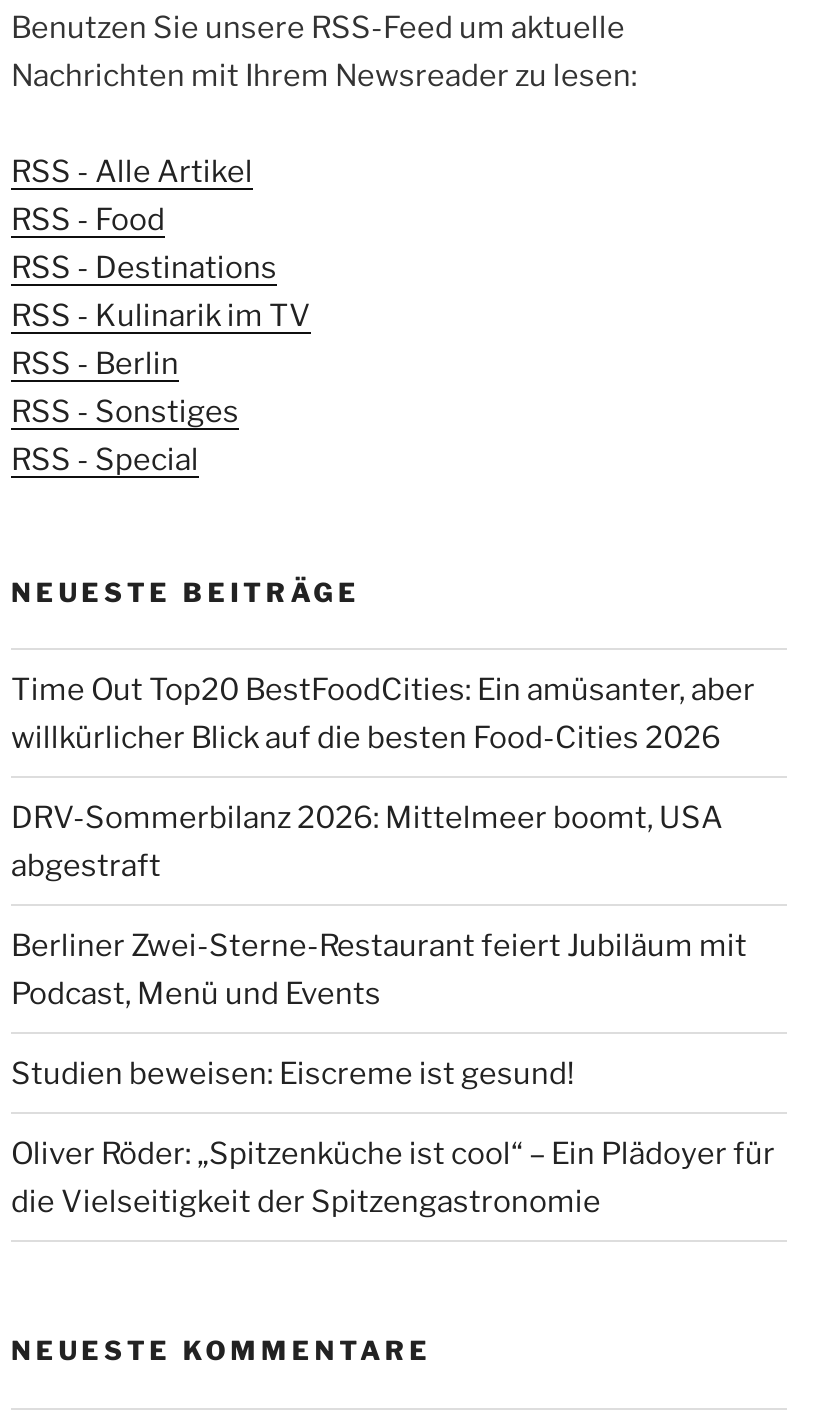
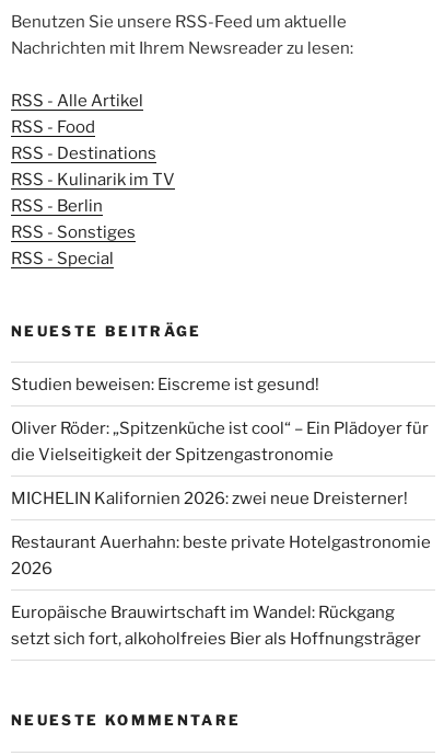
[11,671,755,1011] Time Out Top20 BestFoodCities: Ein amüsanter, aber | willkürlicher Blick auf die besten Food-Cities 2026 | DRV-Sommerbilanz 2026: Mittelmeer boomt, USA | abgestraft | Berliner Zwei-Sterne-Restaurant feiert Jubiläum mit | Podcast, Menü und Events -> none
moved [11,1055,775,1219] -> [11,374,429,464]: Studien beweisen: Eiscreme ist gesund! | Oliver Röder: „Spitzenküche ist cool“ – Ein Plädoyer für | die Vielseitigkeit der Spitzengastronomie
none -> [11,488,431,648] MICHELIN Kalifornien 2026: zwei neue Dreisterner! | Restaurant Auerhahn: beste private Hotelgastronomie | 2026 | Europäische Brauwirtschaft im Wandel: Rückgang | setzt sich fort, alkoholfreies Bier als Hoffnungsträger

